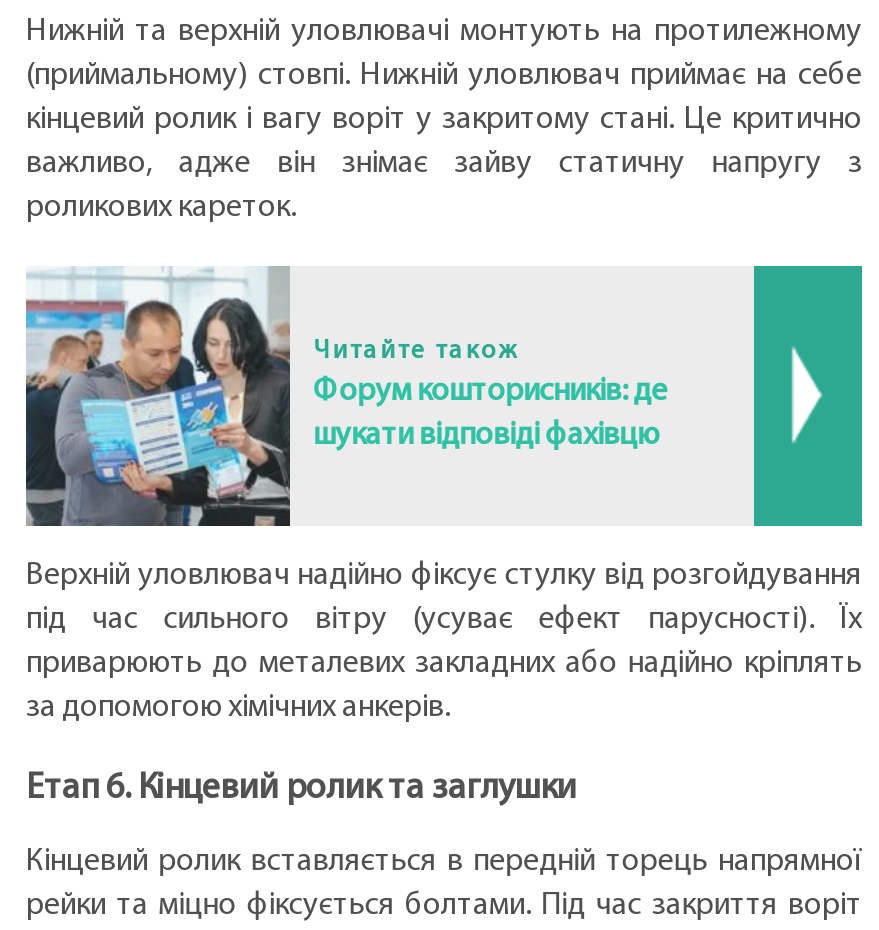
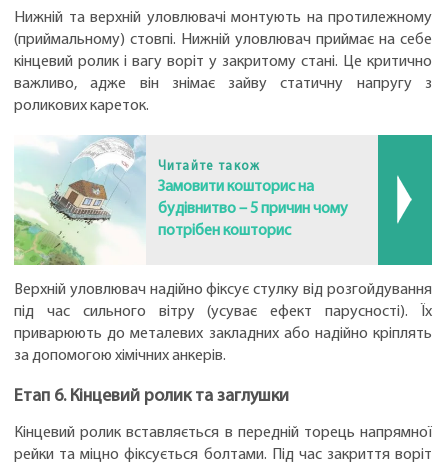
[24,266,667,528] [image] | Форум кошторисників: де | шукати відповіді фахівцю -> [13,135,348,266] [image] | Замовити кошторис на | будівнитво – 5 причин чому | потрібен кошторис

